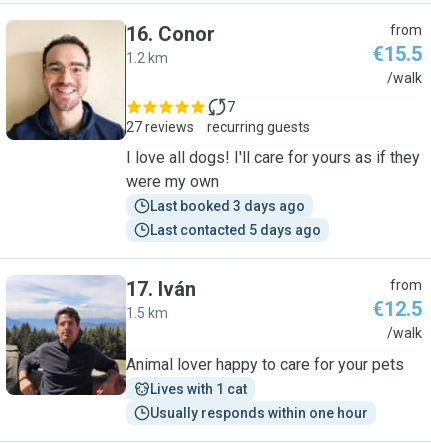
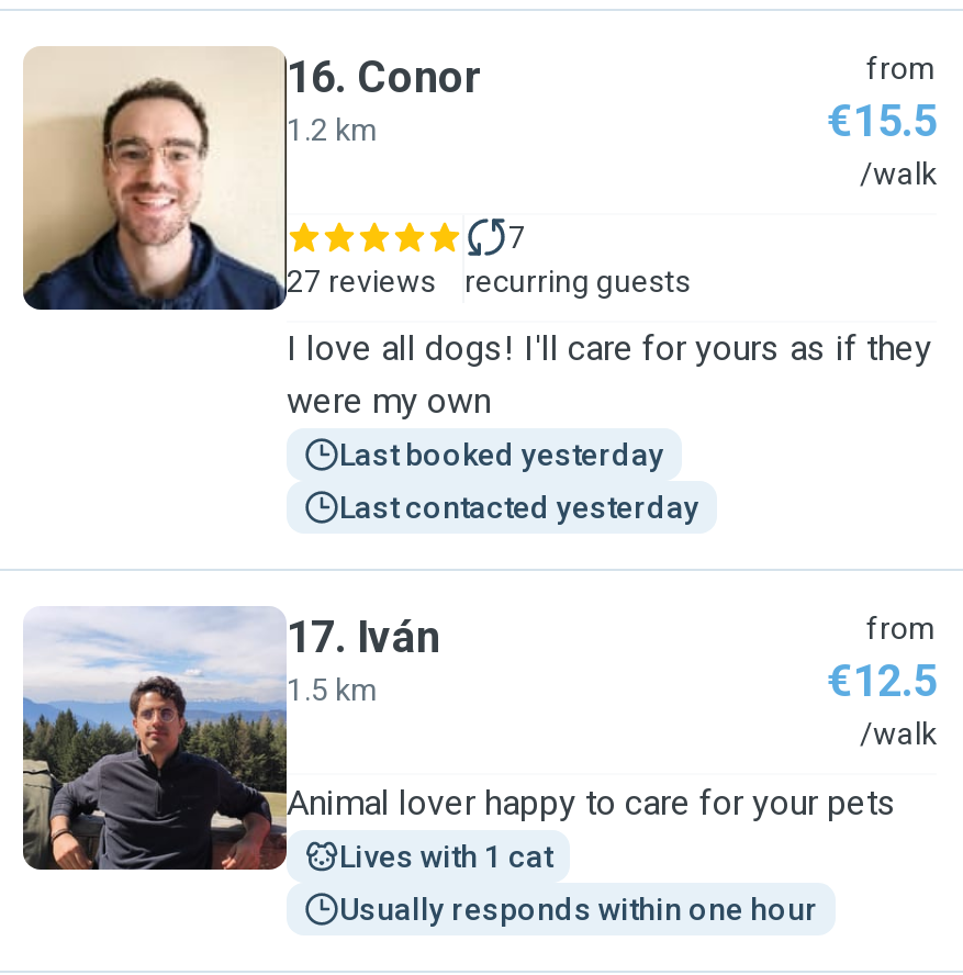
[150,198,305,214] Last booked 3 days ago -> [339,437,664,472] Last booked yesterday
[150,222,321,238] Last contacted 5 days ago -> [339,490,699,525] Last contacted yesterday

